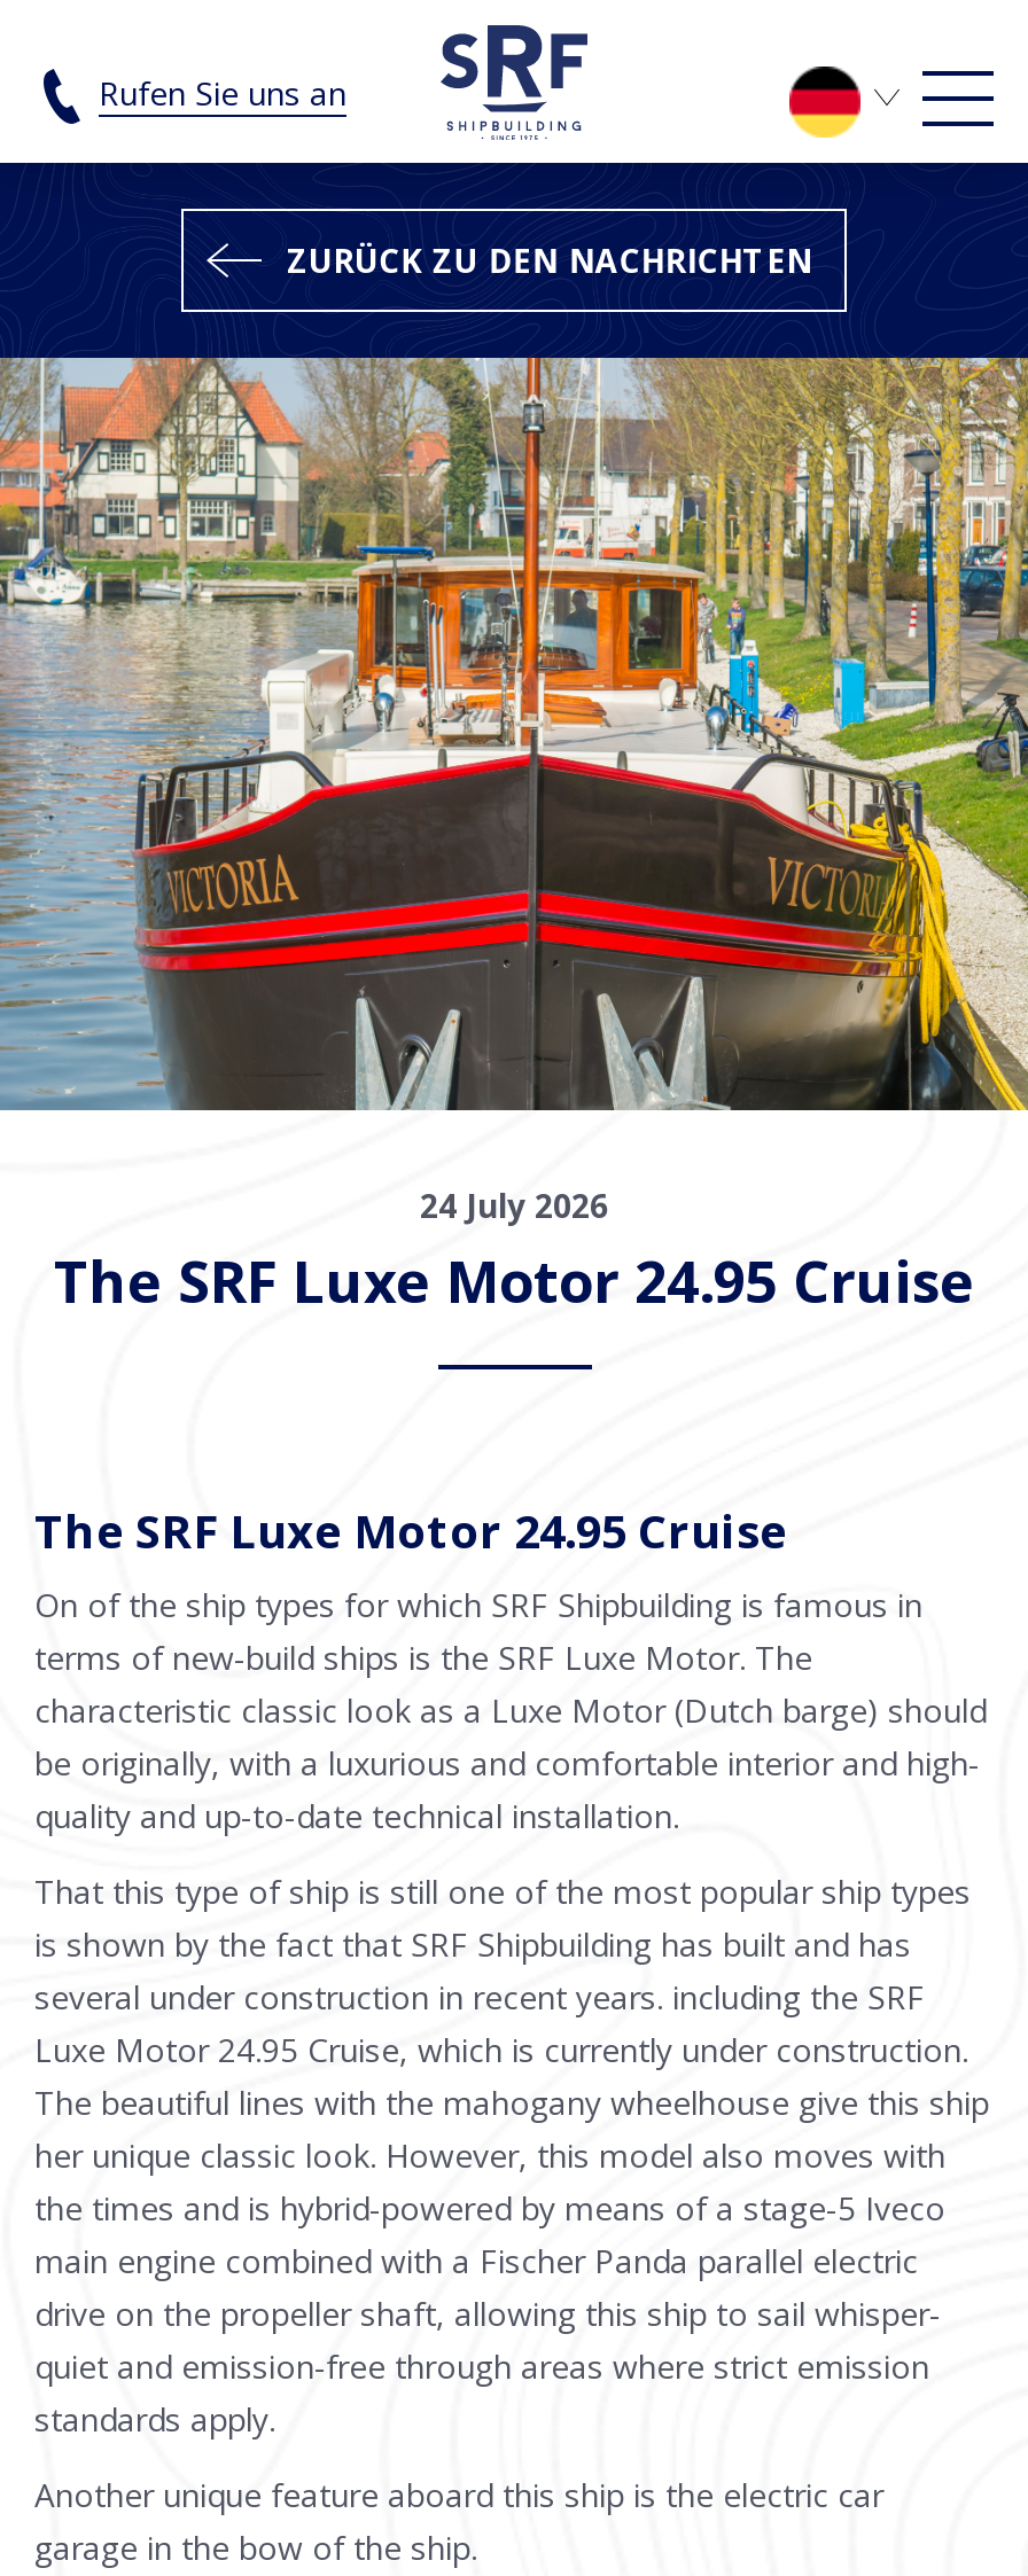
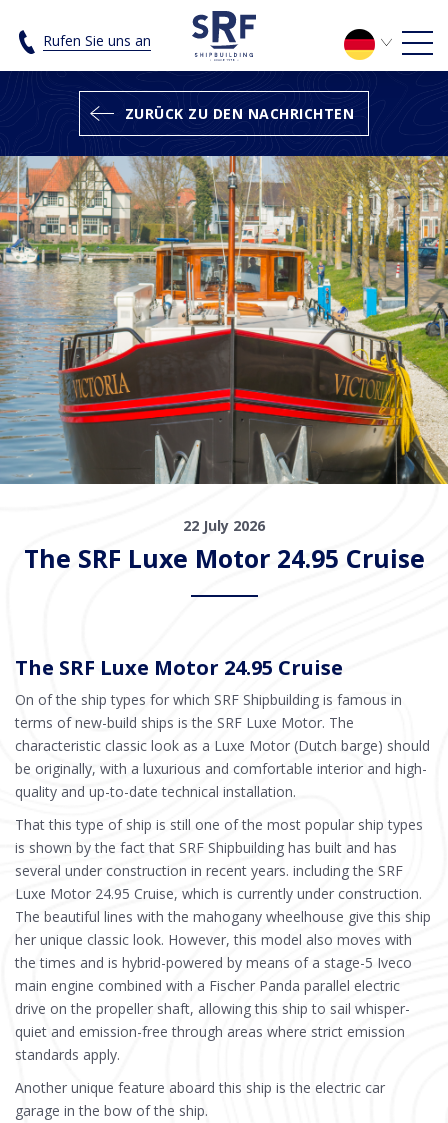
[420,1183,608,1227] 24 July 2026 -> [183,516,265,535] 22 July 2026

